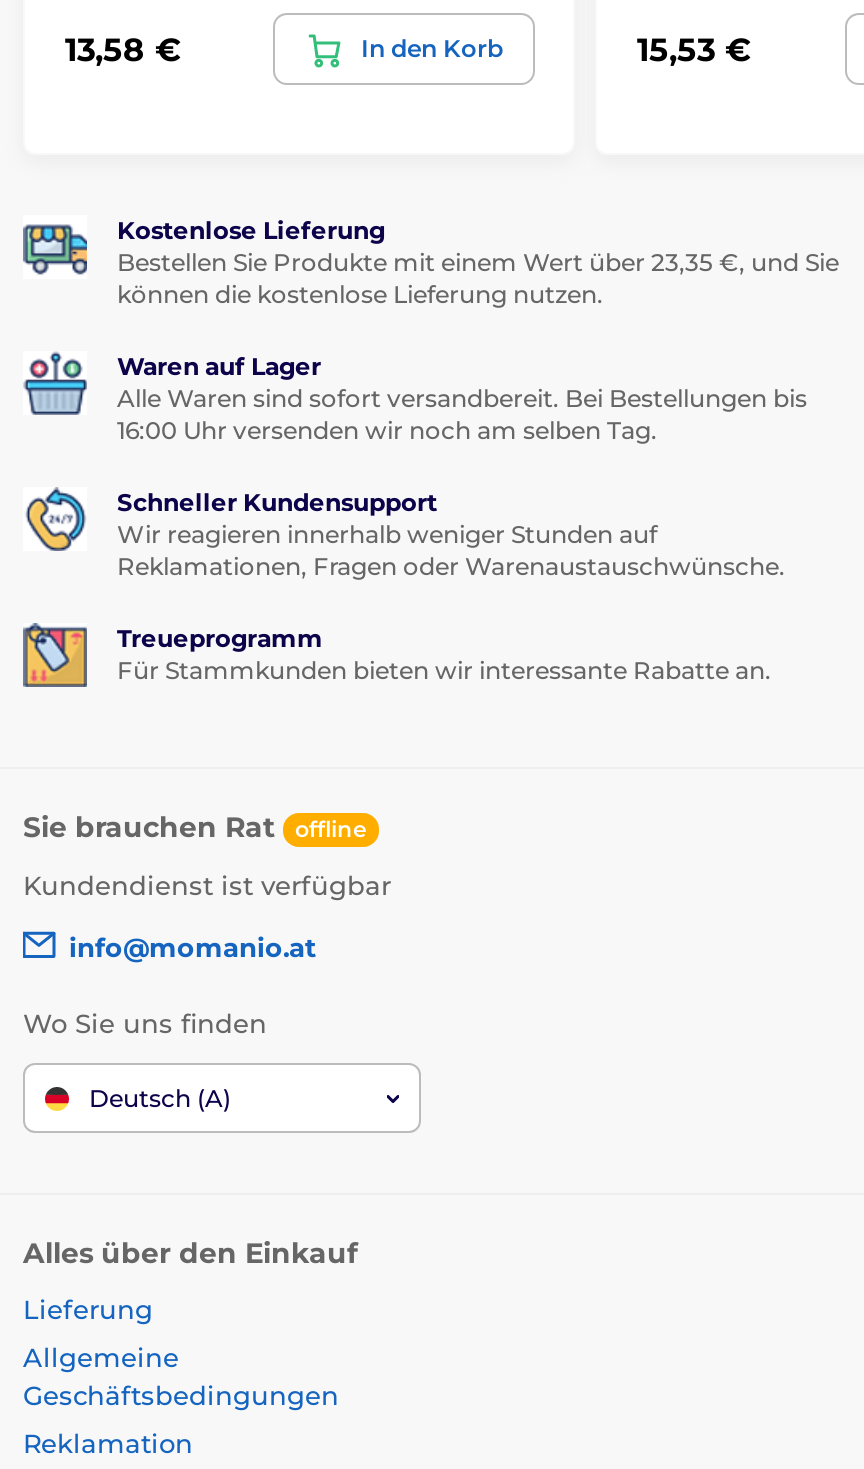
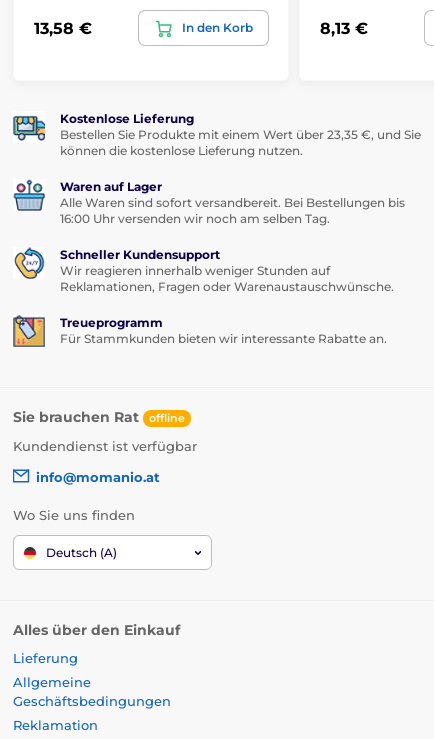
[637,31,751,69] 15,53 € -> [320,19,368,38] 8,13 €

